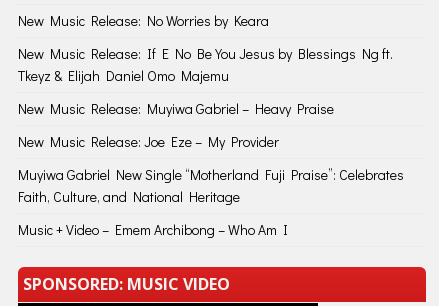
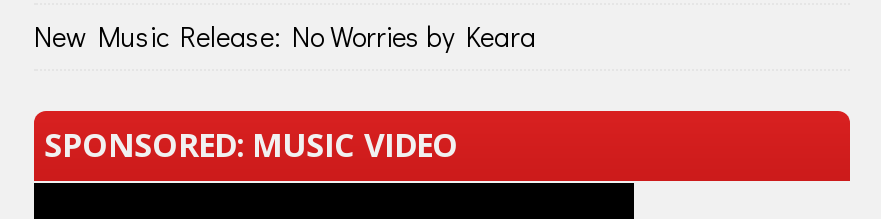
[18,44,404,239] New Music Release: If E No Be You Jesus by Blessings Ng ft. | Tkeyz & Elijah Daniel Omo Majemu | New Music Release: Muyiwa Gabriel – Heavy Praise | New Music Release: Joe Eze – My Provider | Muyiwa Gabriel New Single “Motherland Fuji Praise”: Celebrates | Faith, Culture, and National Heritage | Music + Video – Emem Archibong – Who Am I -> none

